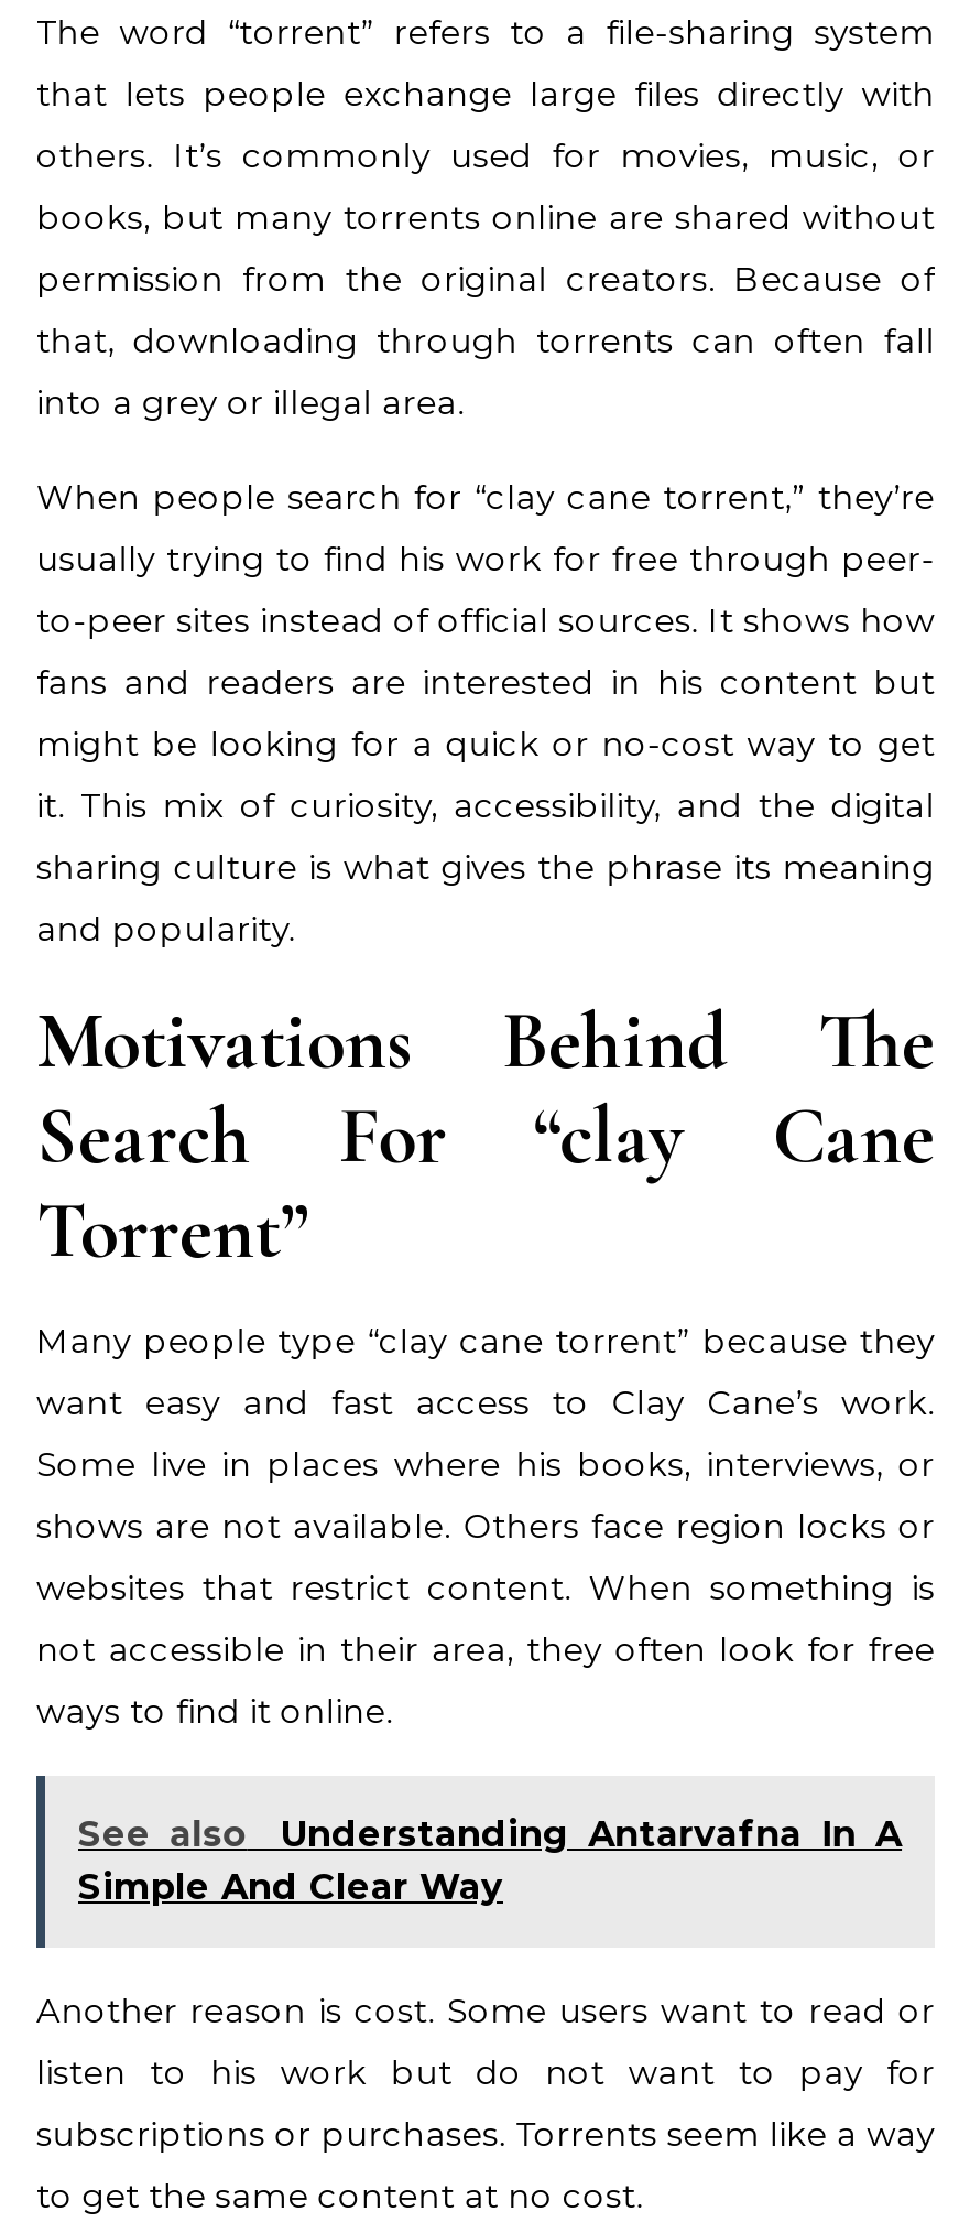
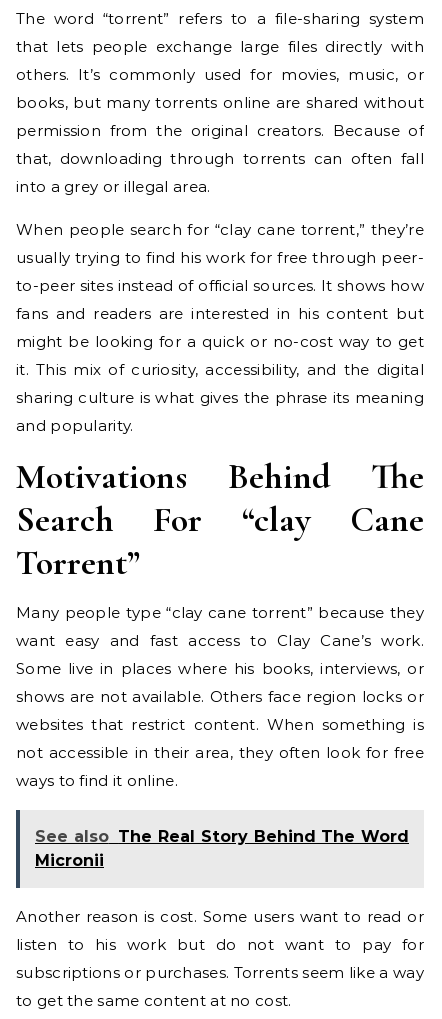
[78,1813,902,1908] See also | Understanding Antarvafna In A | Simple And Clear Way -> [35,827,409,870] See also The Real Story Behind The Word | Micronii

